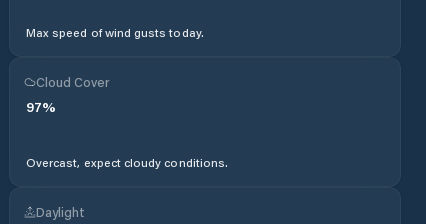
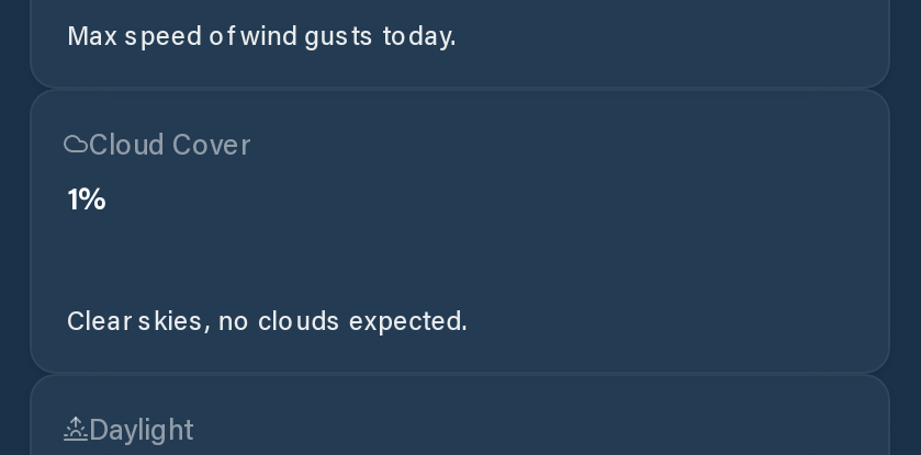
[26,97,56,116] 97% -> [67,177,109,218] 1%
[26,154,228,170] Overcast, expect cloudy conditions. -> [67,302,469,337] Clear skies, no clouds expected.

